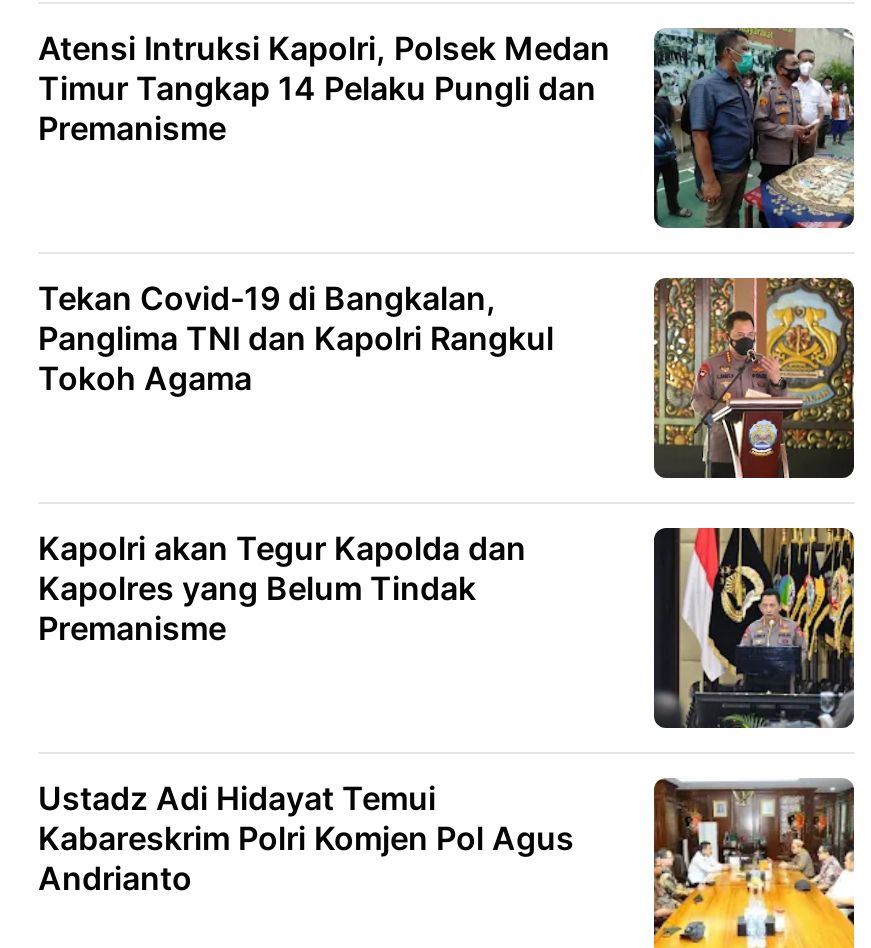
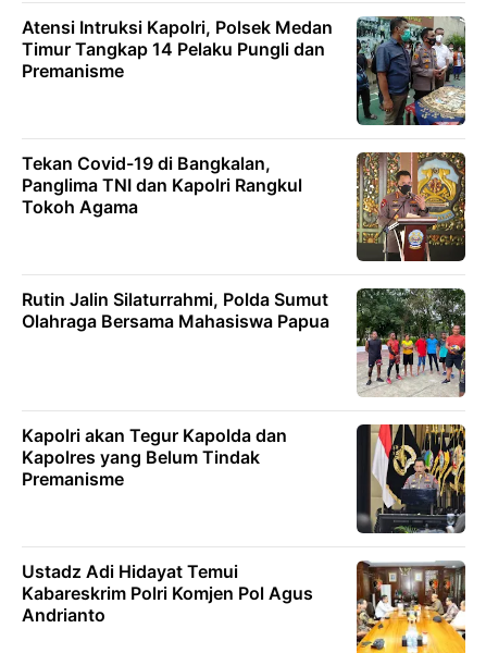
none -> [22,287,466,397] [image] | Rutin Jalin Silaturrahmi, Polda Sumut | Olahraga Bersama Mahasiswa Papua

